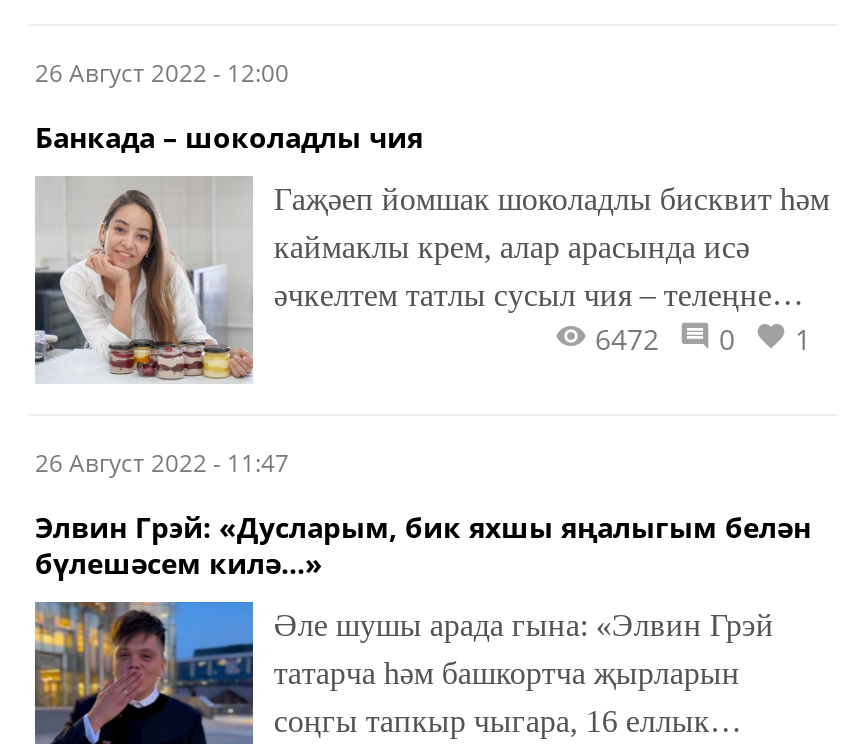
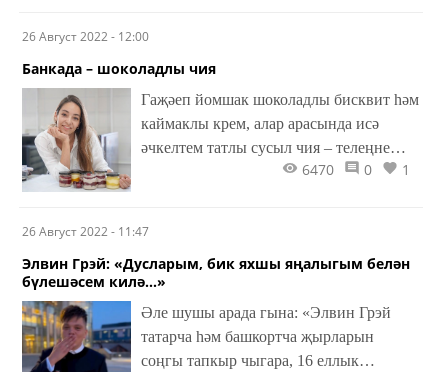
[595,319,811,357] 6472 0 1 -> [302,159,410,178] 6470 0 1

